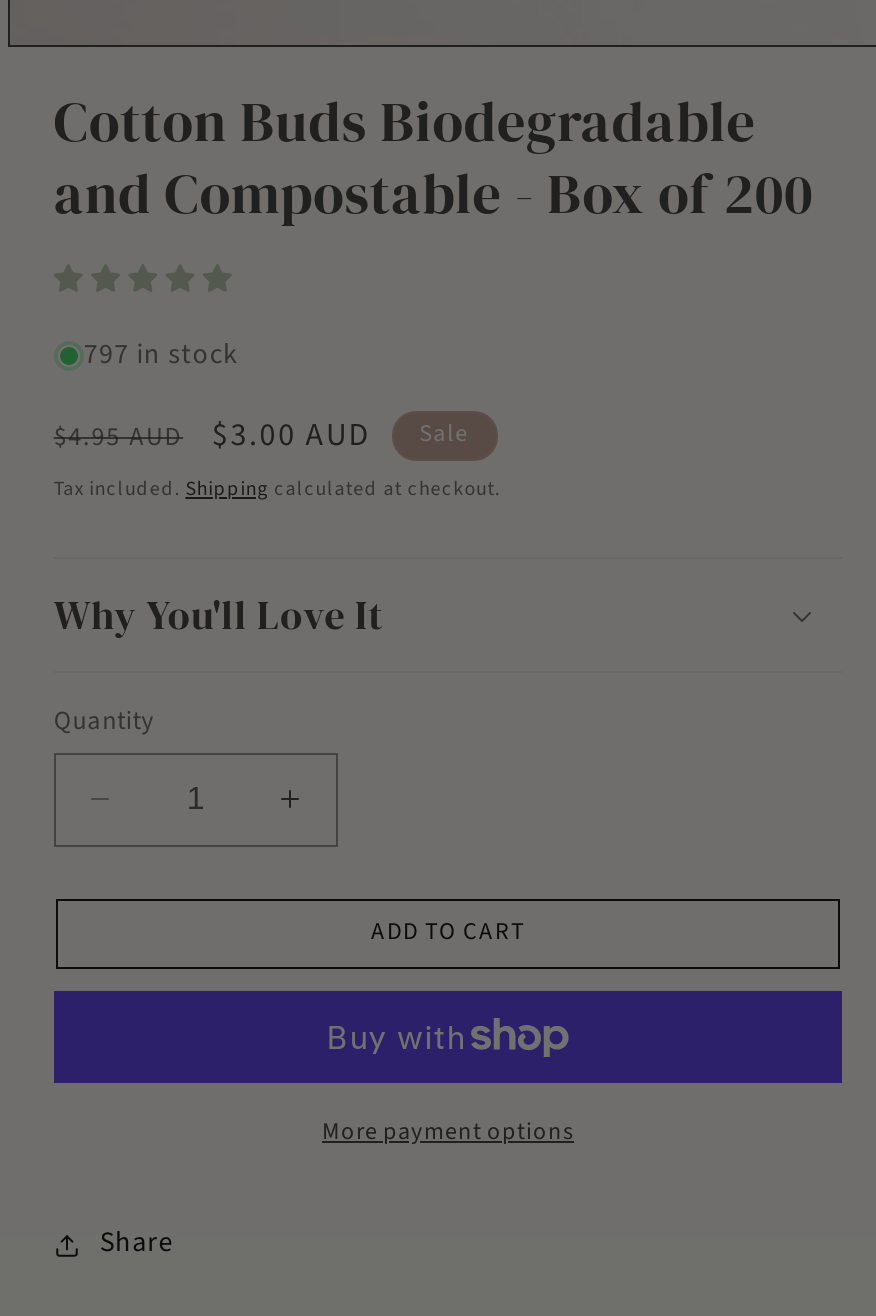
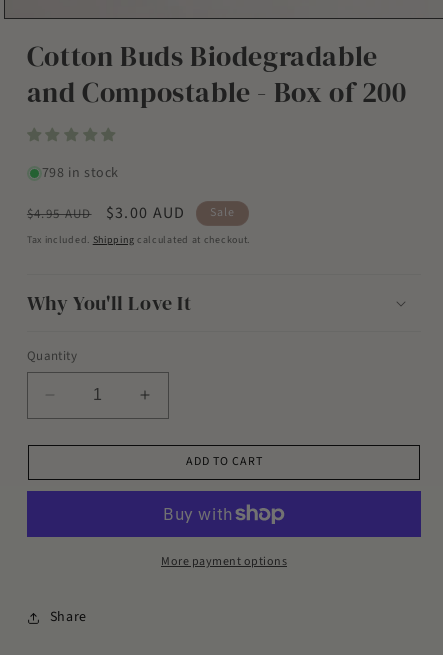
[84,334,238,374] 797 in stock -> [42,162,119,182] 798 in stock

